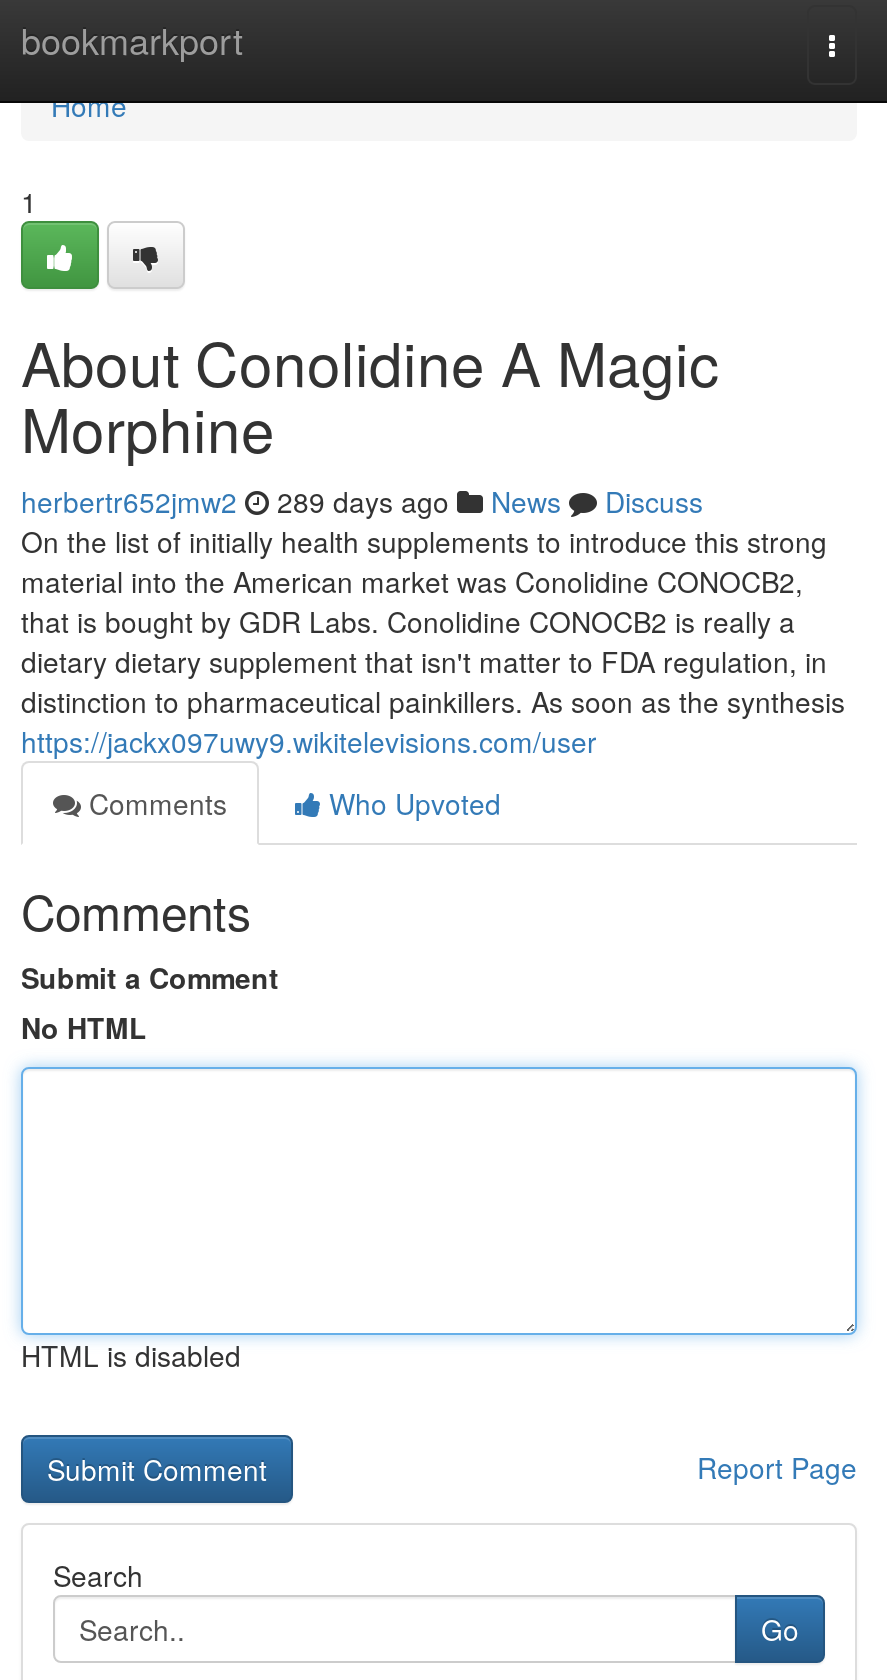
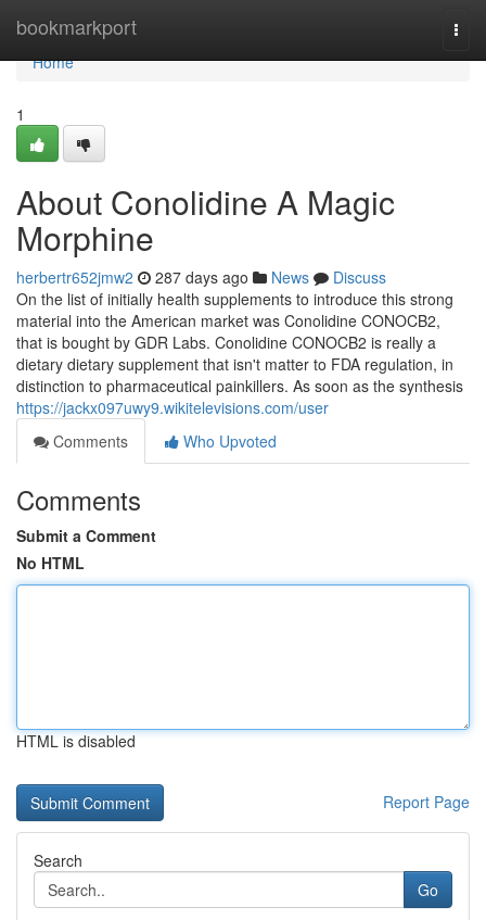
[21,481,703,521] herbertr652jmw2 289 days ago News Discuss -> [16,266,386,288] herbertr652jmw2 287 days ago News Discuss

